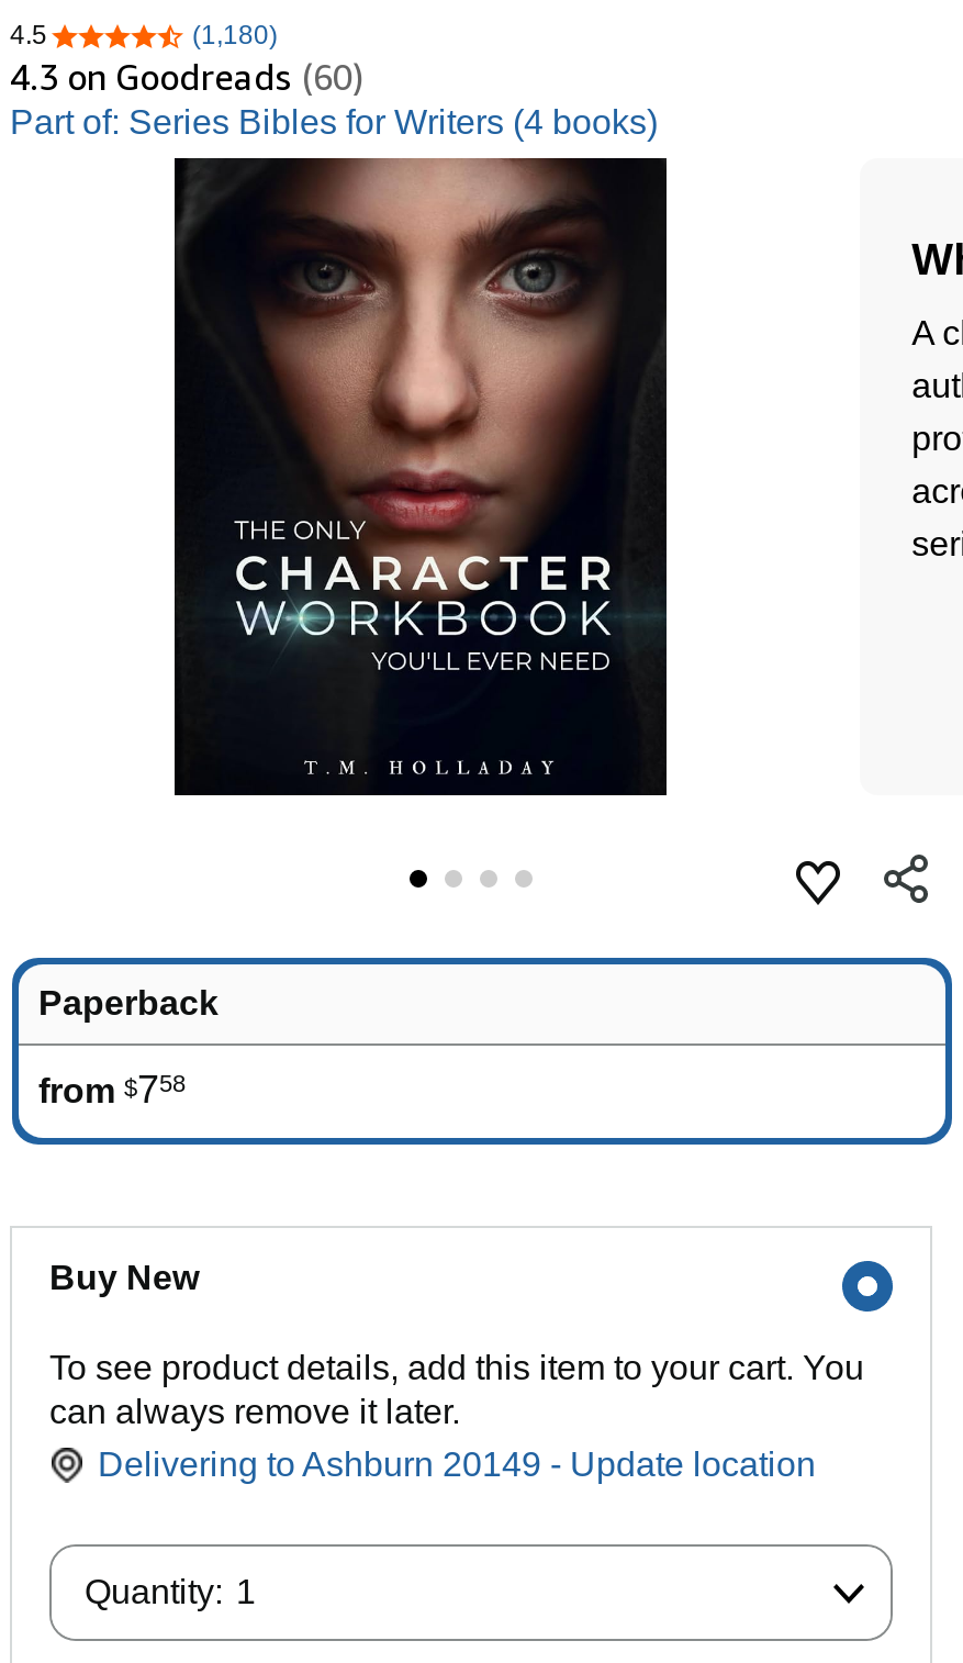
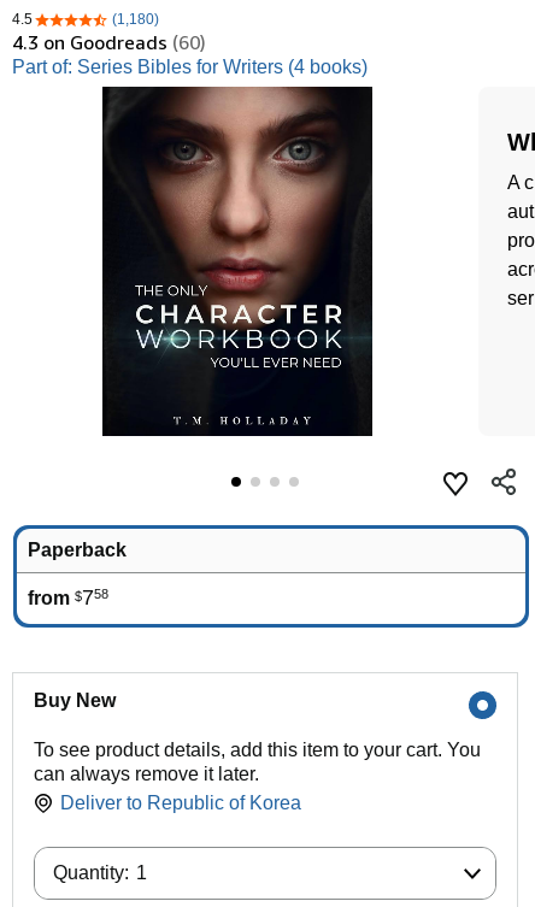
[98,1446,816,1483] Delivering to Ashburn 20149 - Update location -> [60,793,301,813] Deliver to Republic of Korea

